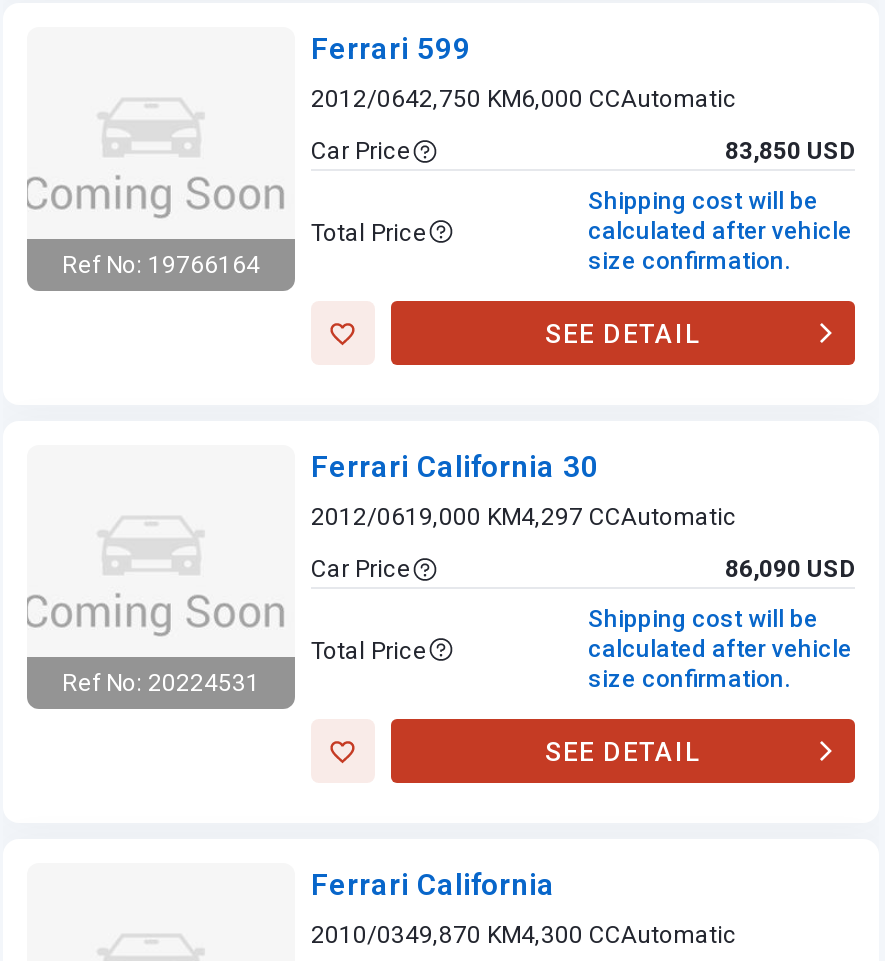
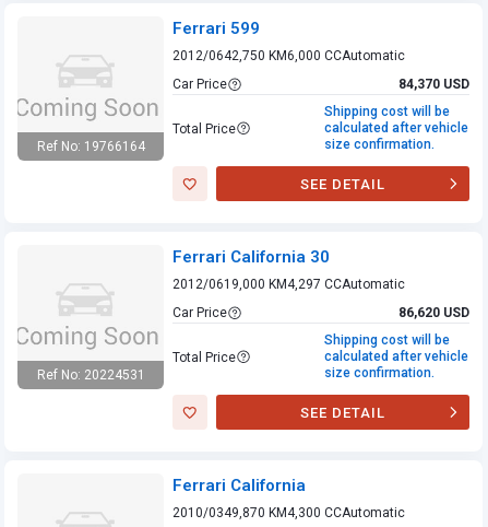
[725,137,855,165] 83,850 USD -> [398,77,469,92] 84,370 USD
[725,555,855,583] 86,090 USD -> [398,305,469,320] 86,620 USD

